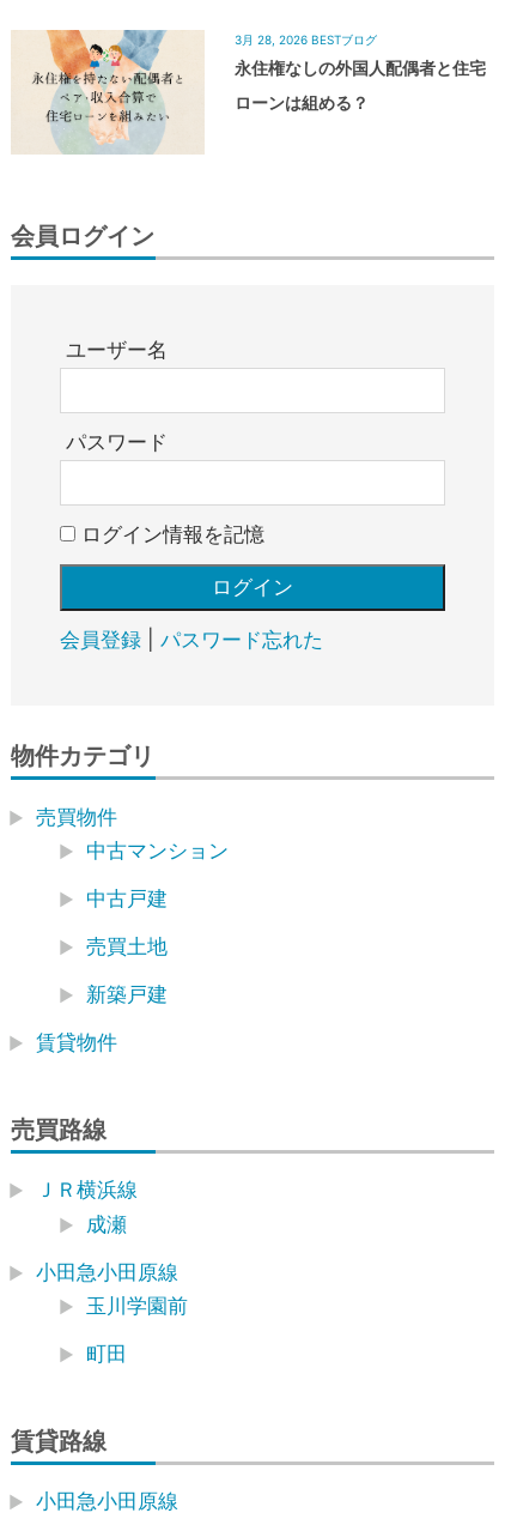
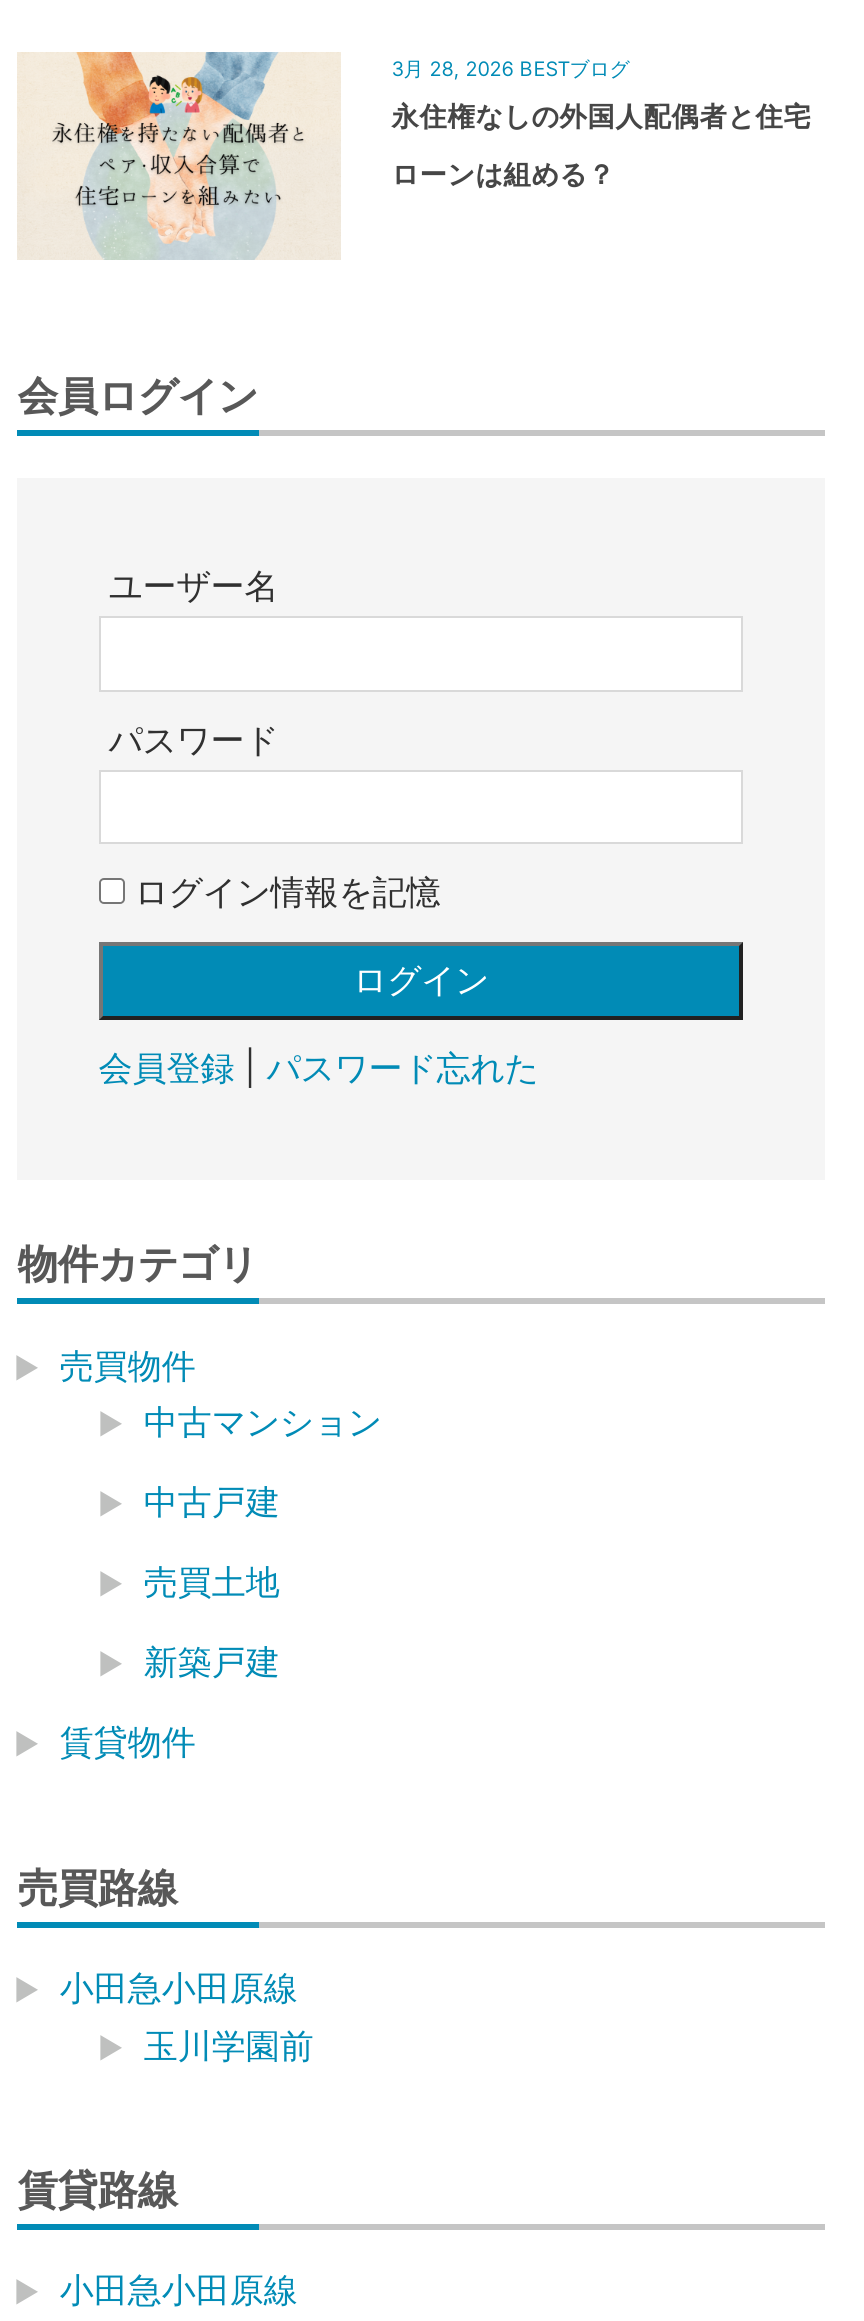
[36,1178,138,1236] ＪＲ横浜線 | 成瀬 -> none
[87,1342,127,1366] 町田 -> none

